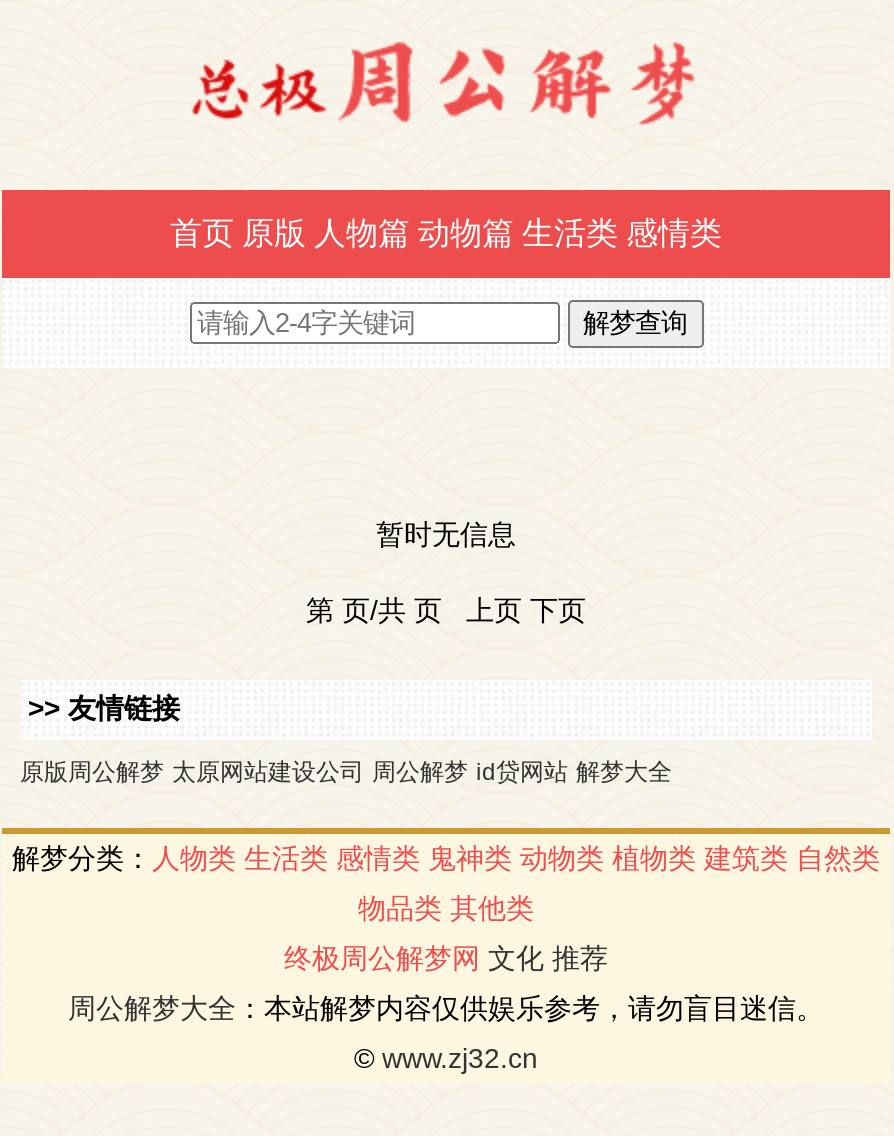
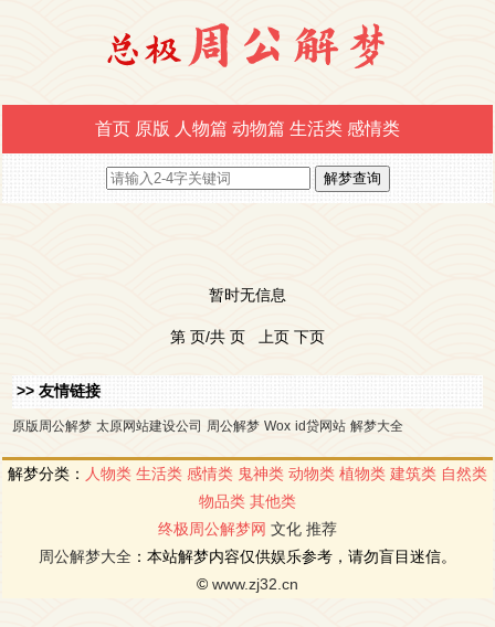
[20,758,672,786] 原版周公解梦 太原网站建设公司 周公解梦 id贷网站 解梦大全 -> [12,418,403,434] 原版周公解梦 太原网站建设公司 周公解梦 Wox id贷网站 解梦大全

